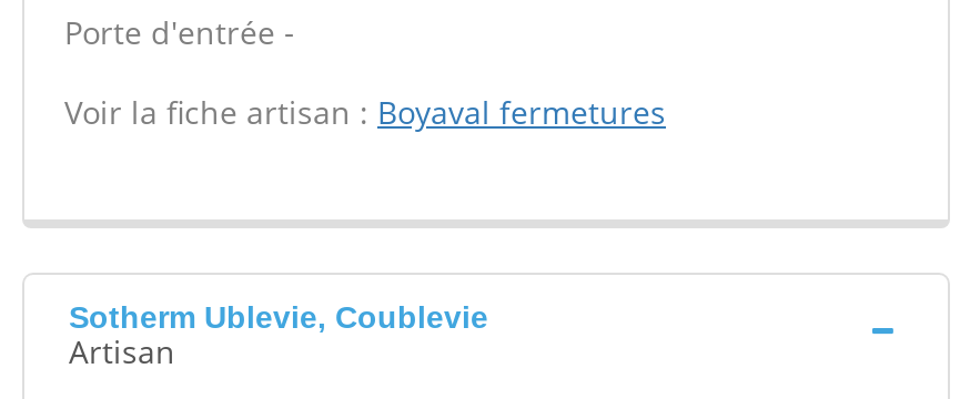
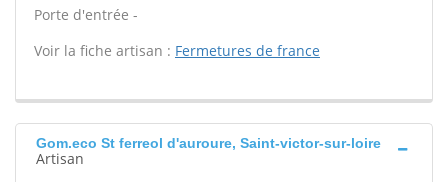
[64,91,666,133] Voir la fiche artisan : Boyaval fermetures -> [34,41,320,60] Voir la fiche artisan : Fermetures de france
[69,299,488,335] Sotherm Ublevie, Coublevie -> [36,135,381,151] Gom.eco St ferreol d'auroure, Saint-victor-sur-loire

